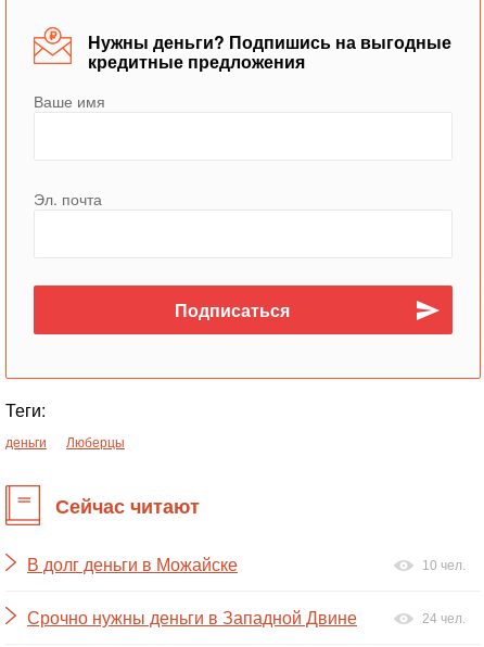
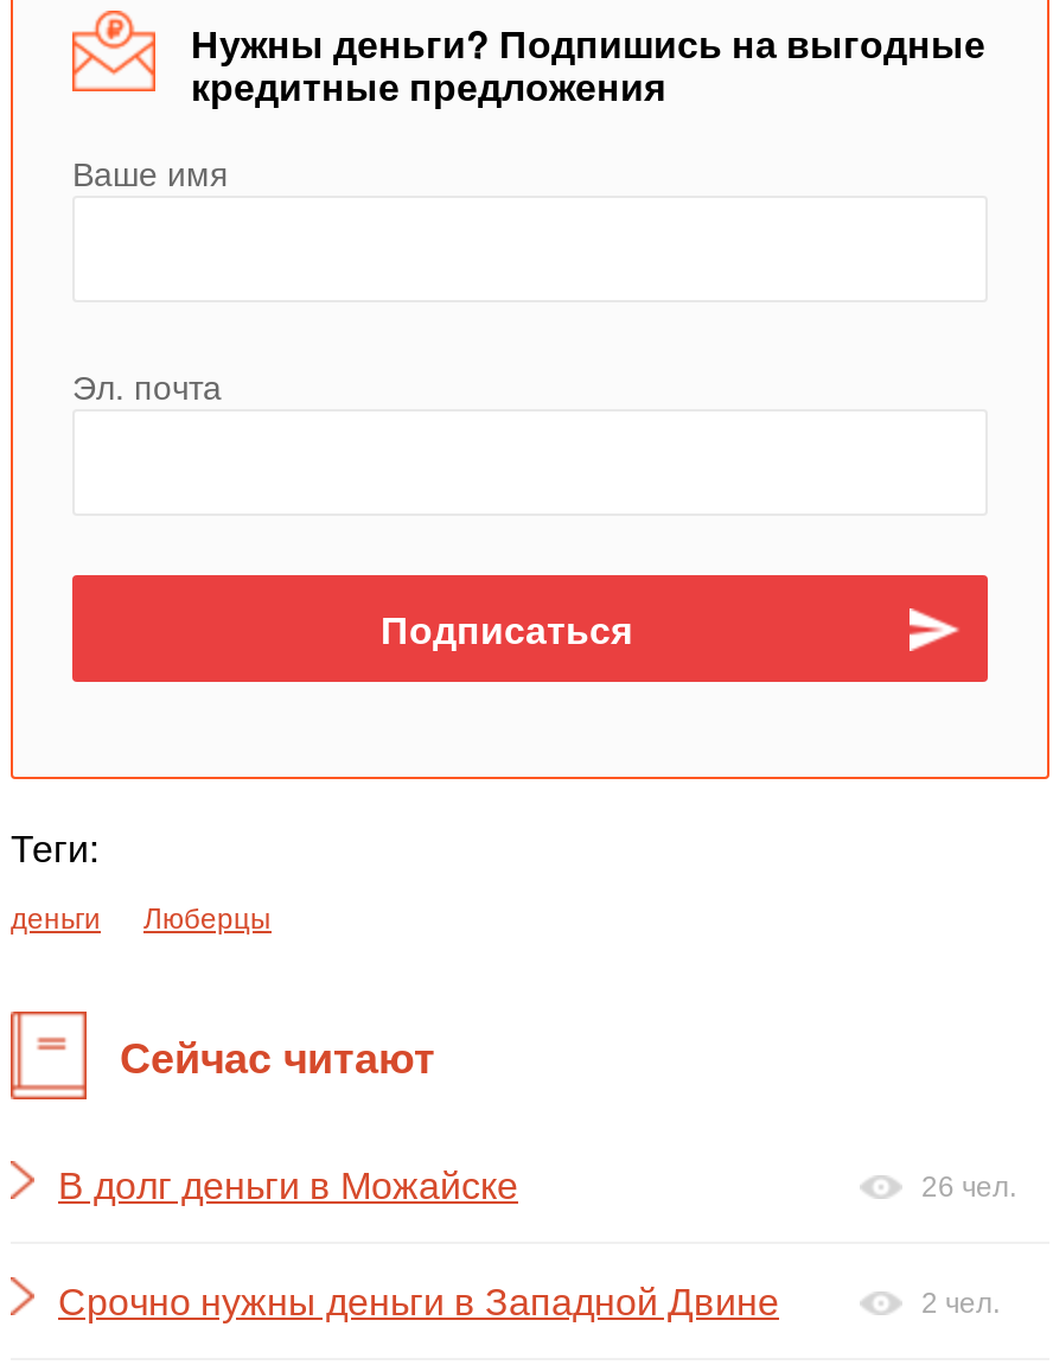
[422,558,466,573] 10 чел. -> [921,1171,1016,1204] 26 чел.
[422,611,466,626] 24 чел. -> [921,1287,1000,1320] 2 чел.

